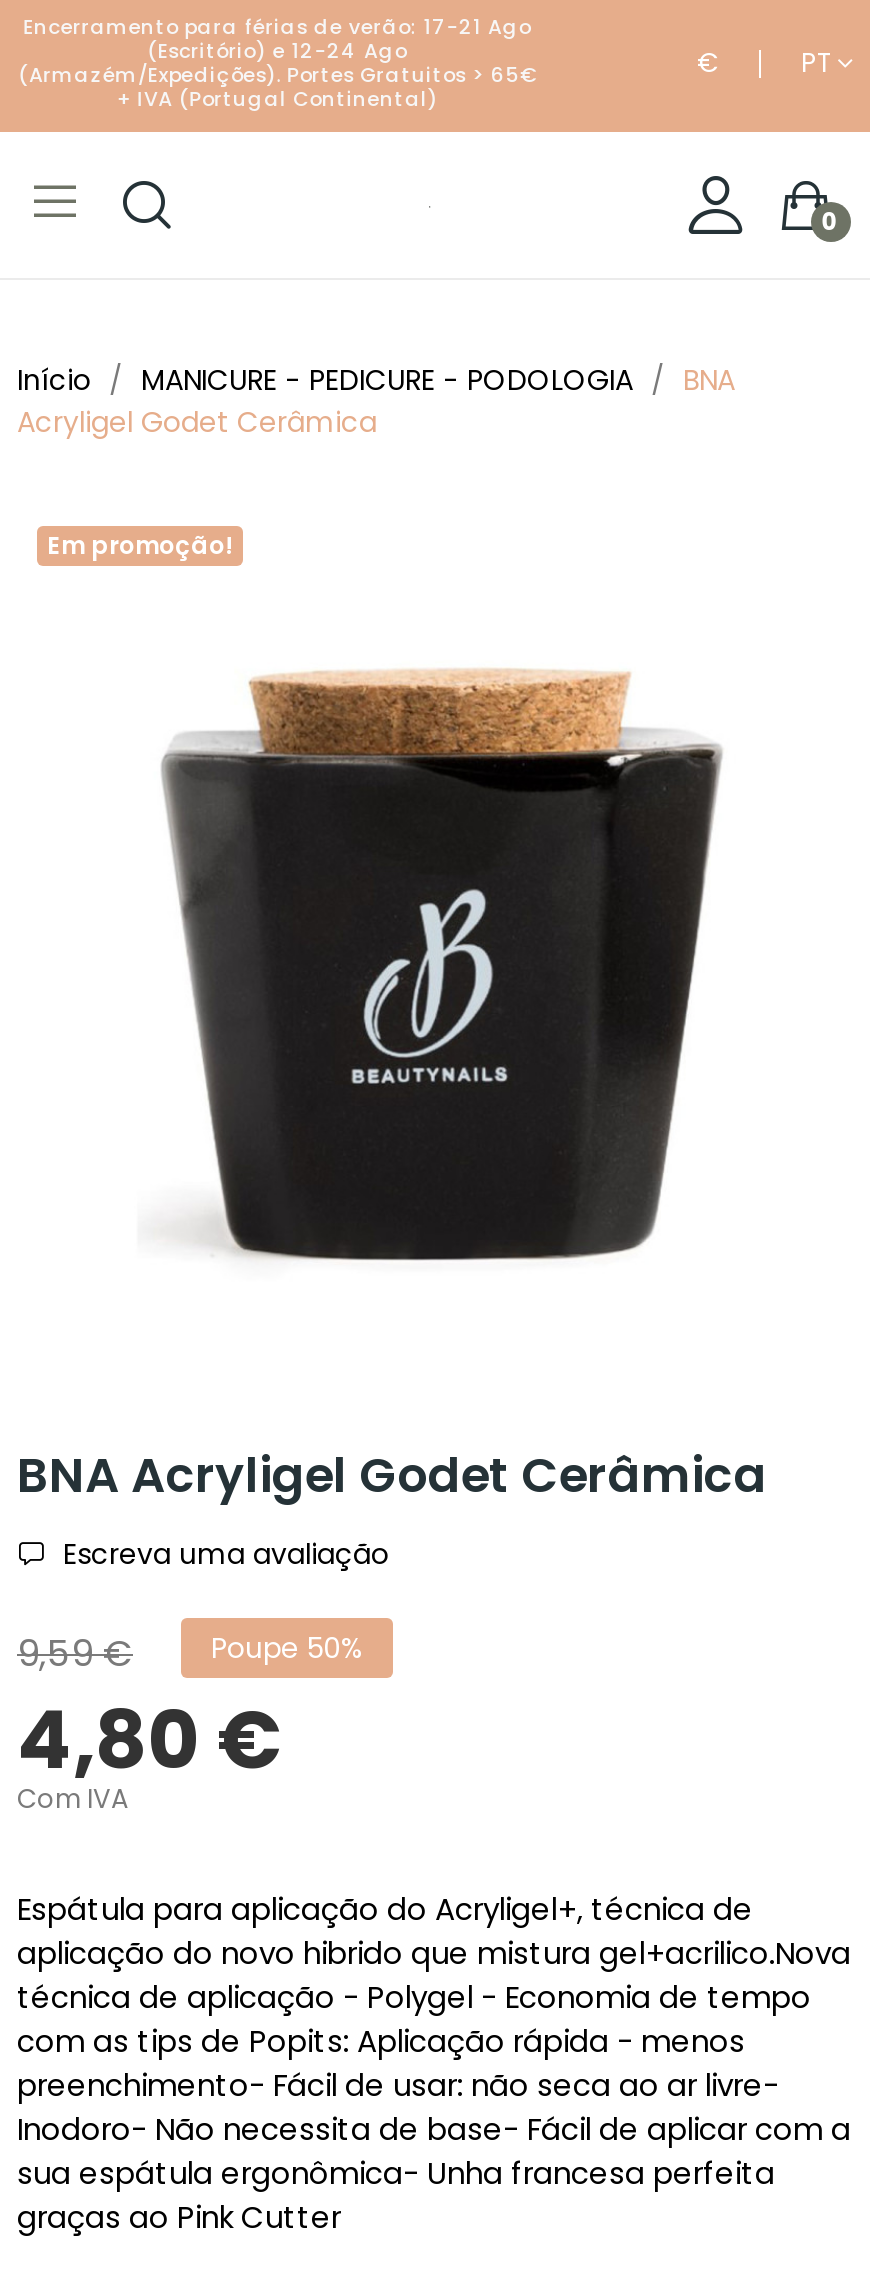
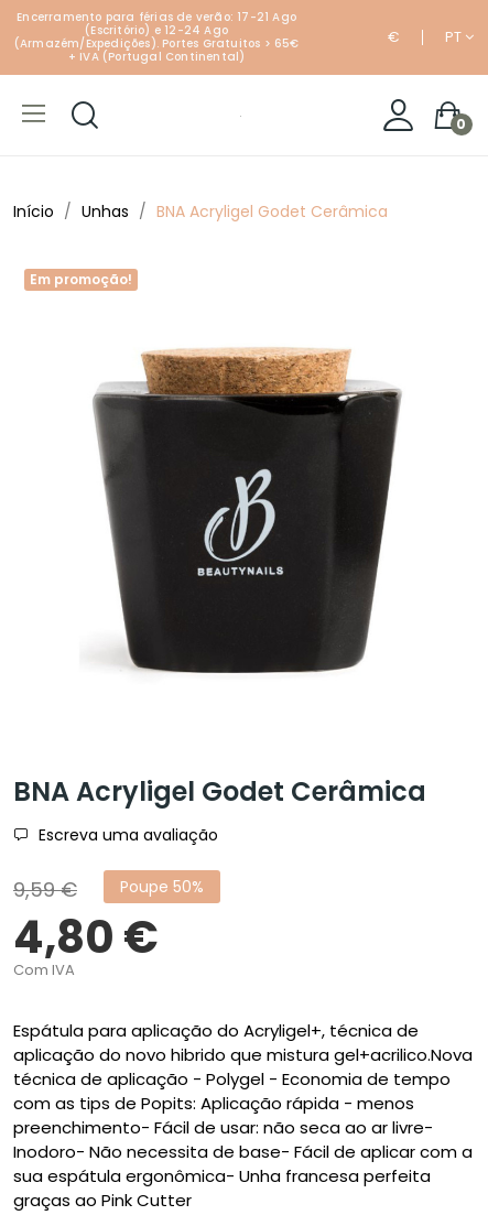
[17,360,735,442] MANICURE - PEDICURE - PODOLOGIA | BNA | Acryligel Godet Cerâmica -> [82,200,388,223] Unhas | BNA Acryligel Godet Cerâmica

